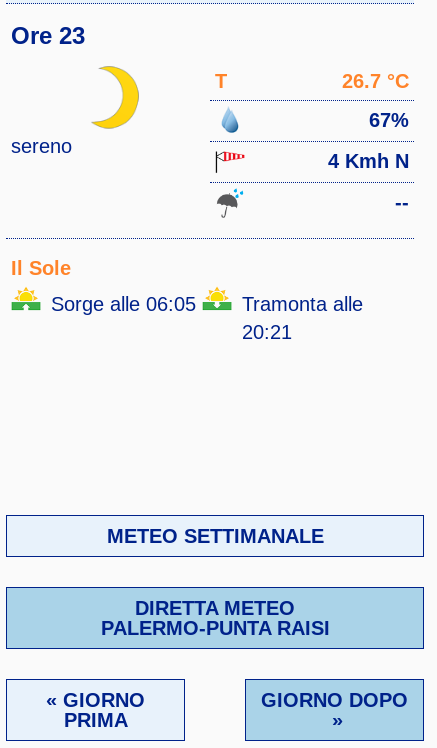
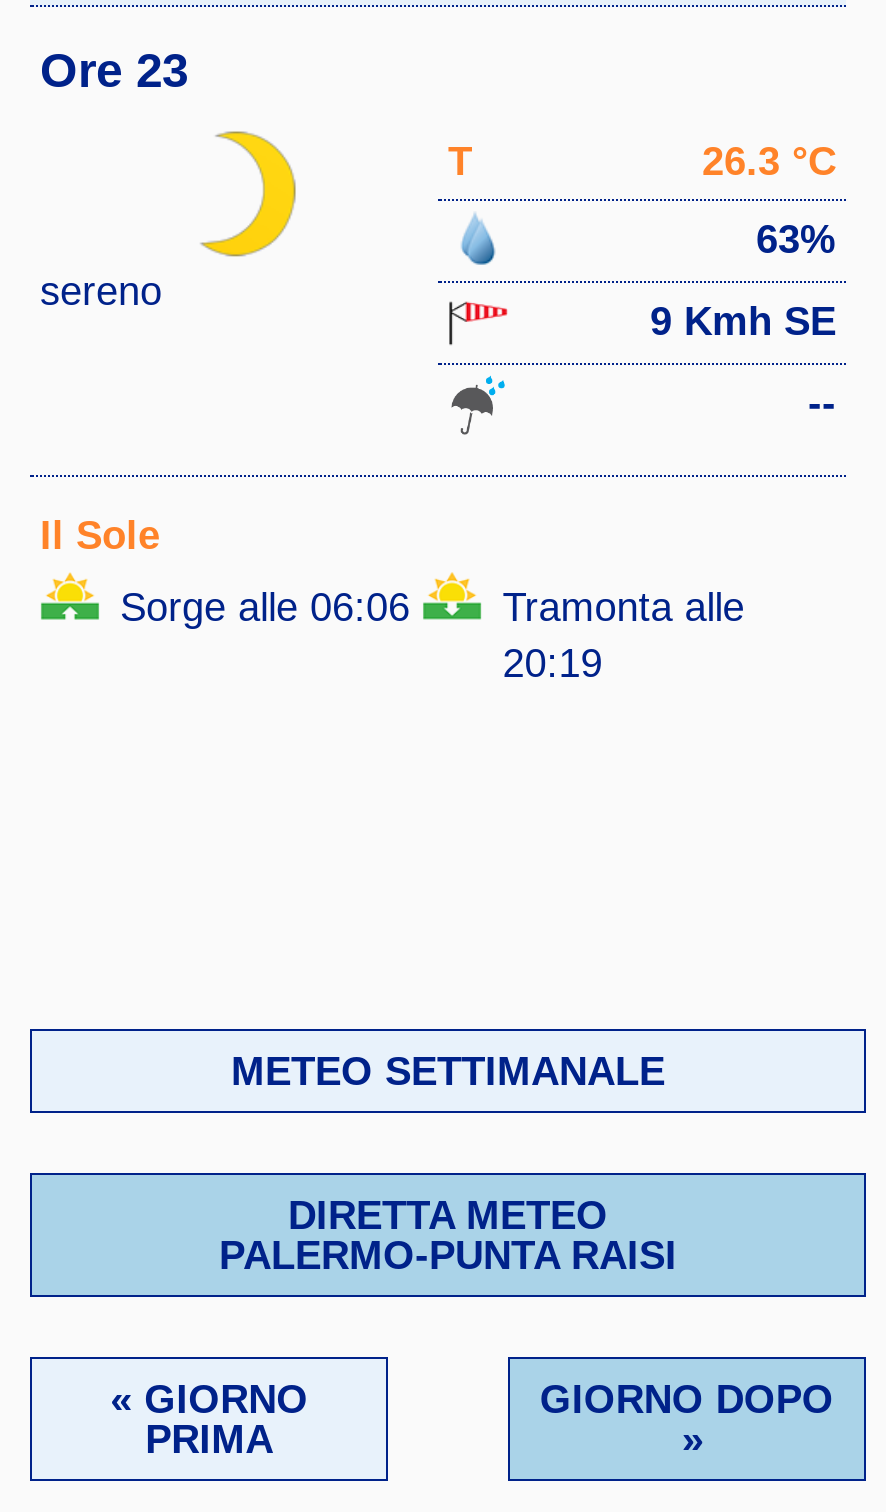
[342,70,409,92] 26.7 °C -> [702,139,836,183] 26.3 °C
[369,109,409,131] 67% -> [756,217,836,261] 63%
[328,150,409,172] 4 Kmh N -> [650,299,836,343] 9 Kmh SE
[51,293,196,315] Sorge alle 06:05 -> [120,585,410,629] Sorge alle 06:06
[242,321,292,343] 20:21 -> [503,641,603,685] 20:19

